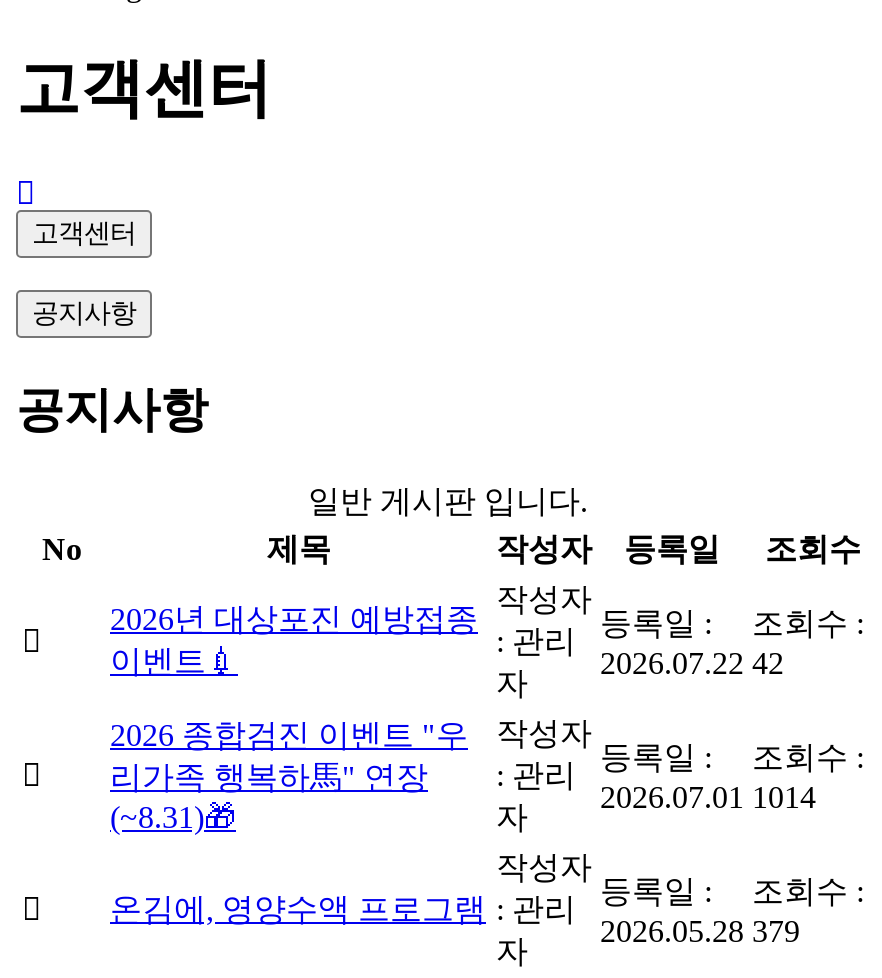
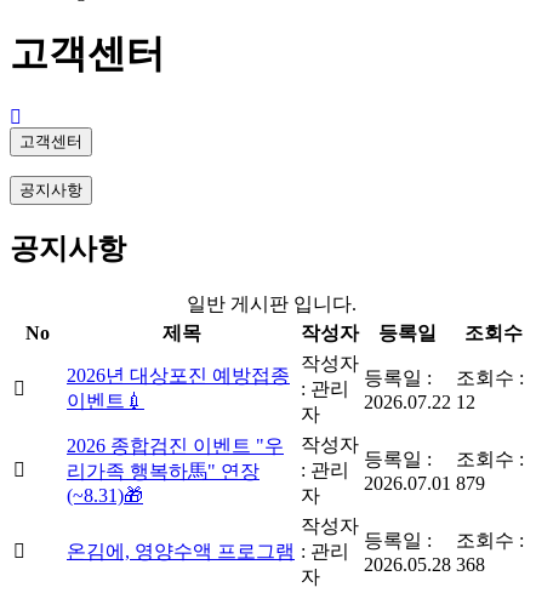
[600,645,784,679] 2026.07.22 42 -> [364,391,475,412] 2026.07.22 12
[600,779,816,813] 2026.07.01 1014 -> [364,473,485,493] 2026.07.01 879
[600,913,800,947] 2026.05.28 379 -> [364,554,485,574] 2026.05.28 368

